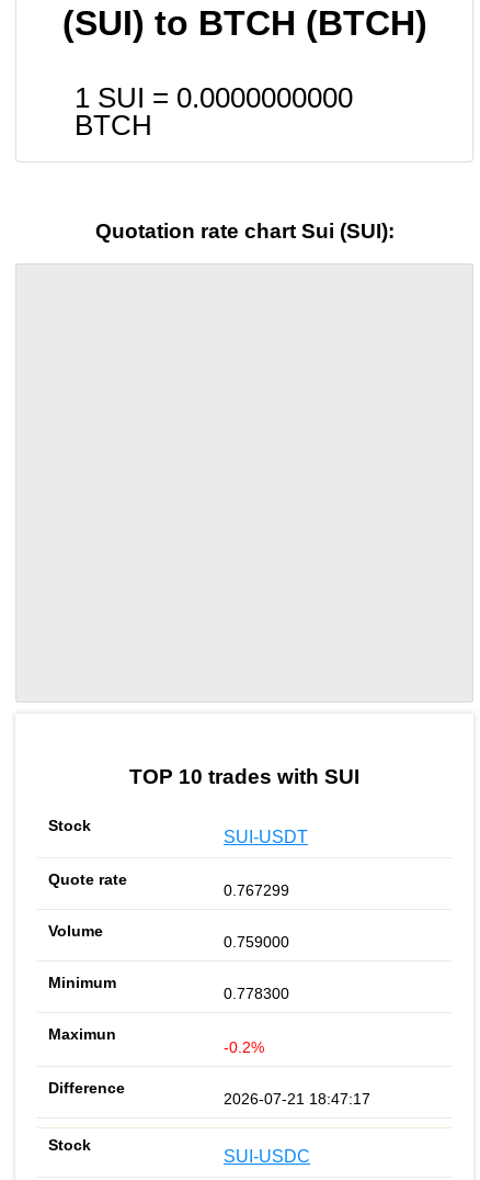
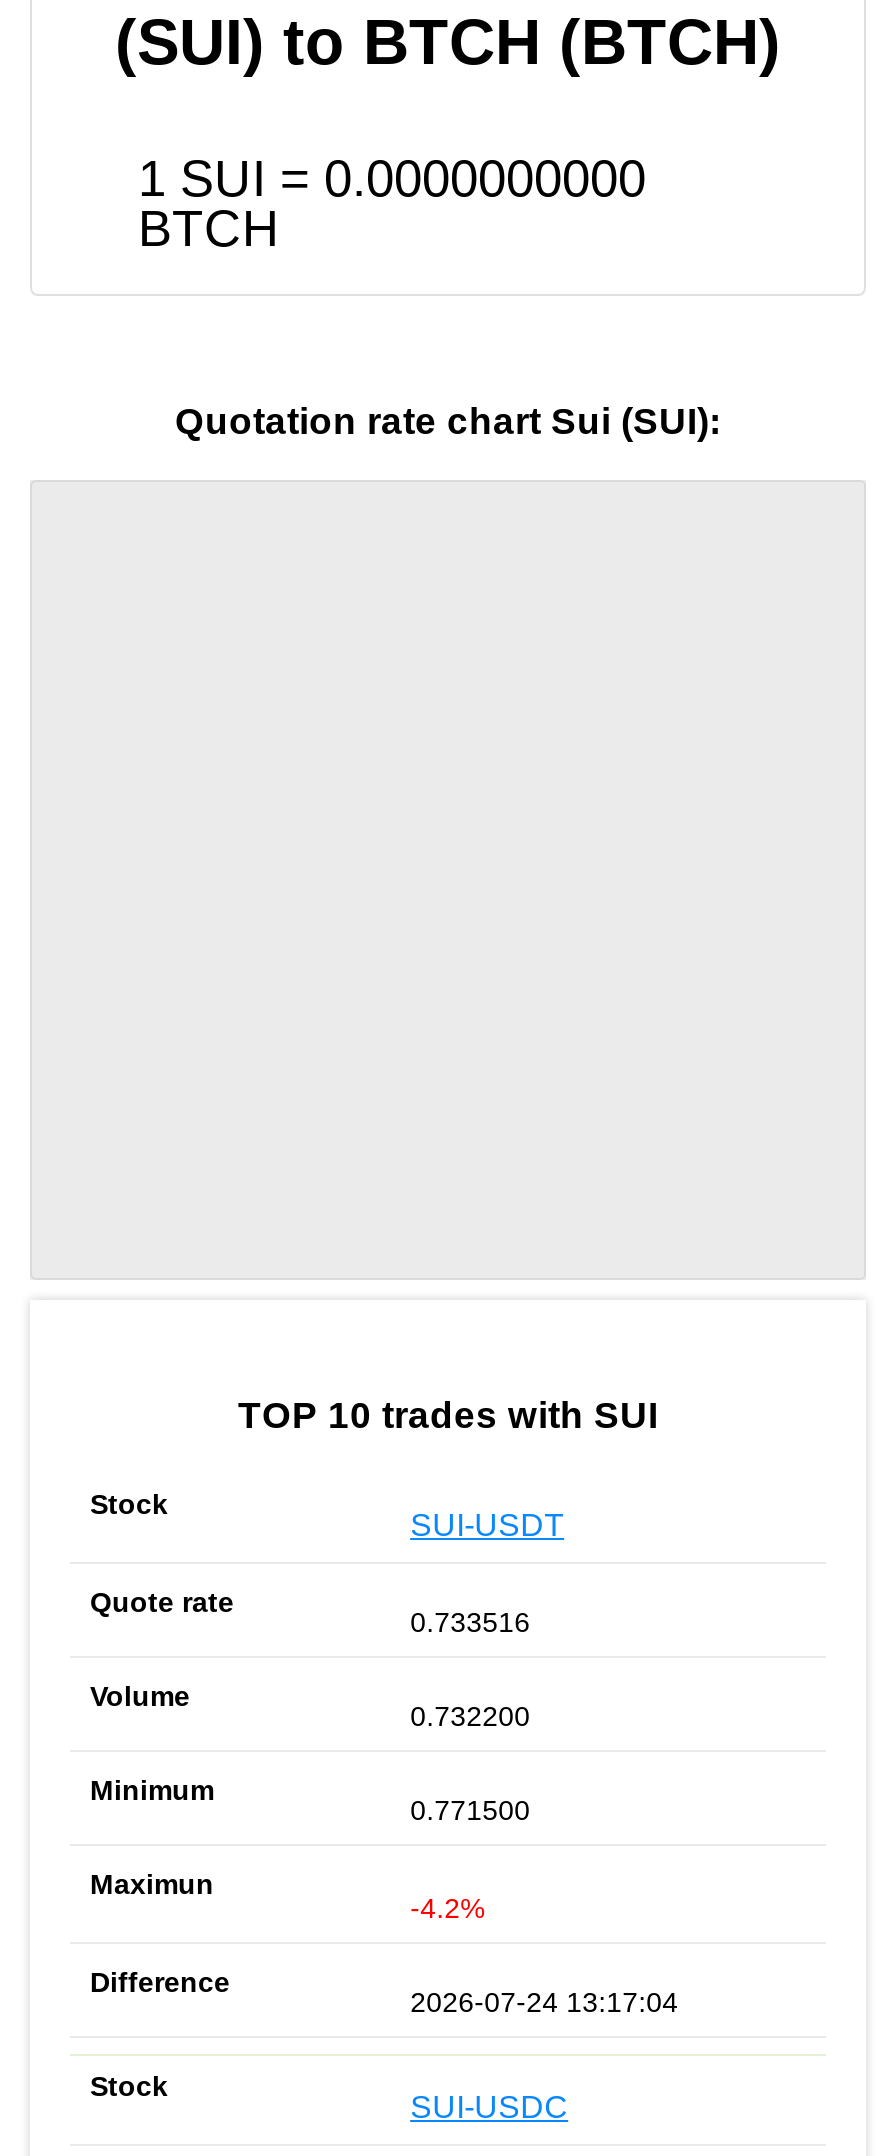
[224,882,289,899] 0.767299 -> [410,1607,530,1639] 0.733516
[224,933,289,951] 0.759000 -> [410,1701,530,1733] 0.732200
[224,985,289,1003] 0.778300 -> [410,1795,530,1827] 0.771500
[224,1038,264,1056] -0.2% -> [410,1891,484,1923] -4.2%
[224,1090,371,1107] 2026-07-21 18:47:17 -> [410,1985,678,2017] 2026-07-24 13:17:04

